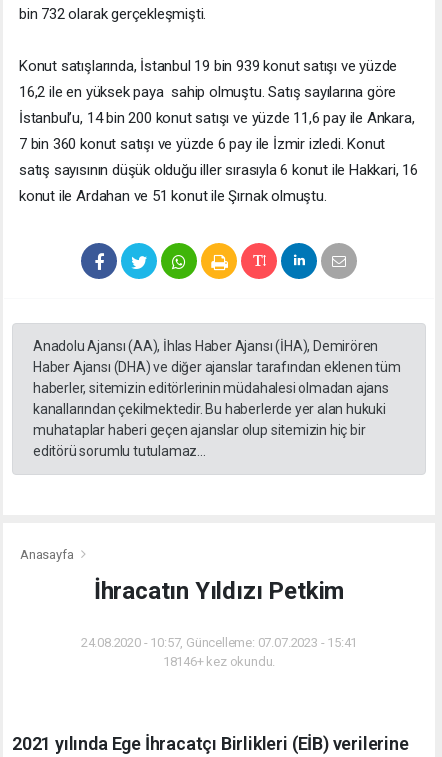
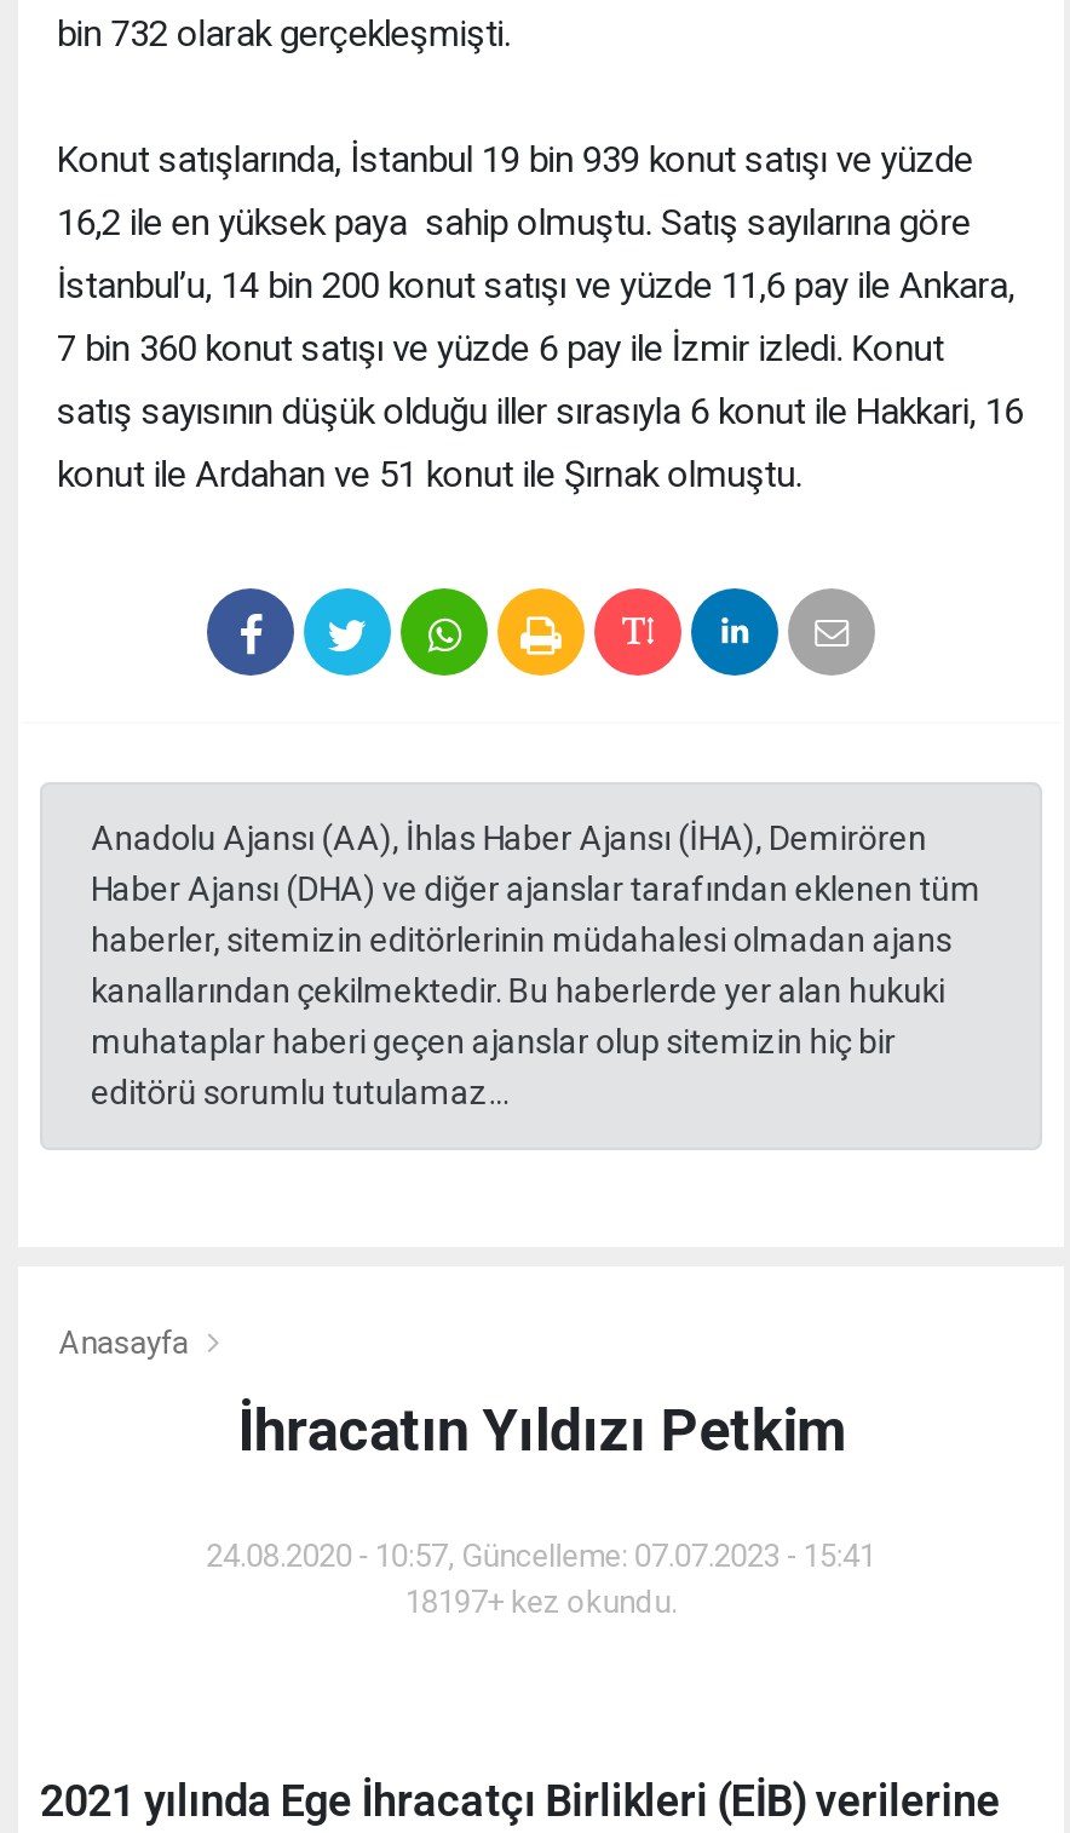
[163,654,275,669] 18146+ kez okundu. -> [405,1584,677,1620] 18197+ kez okundu.

